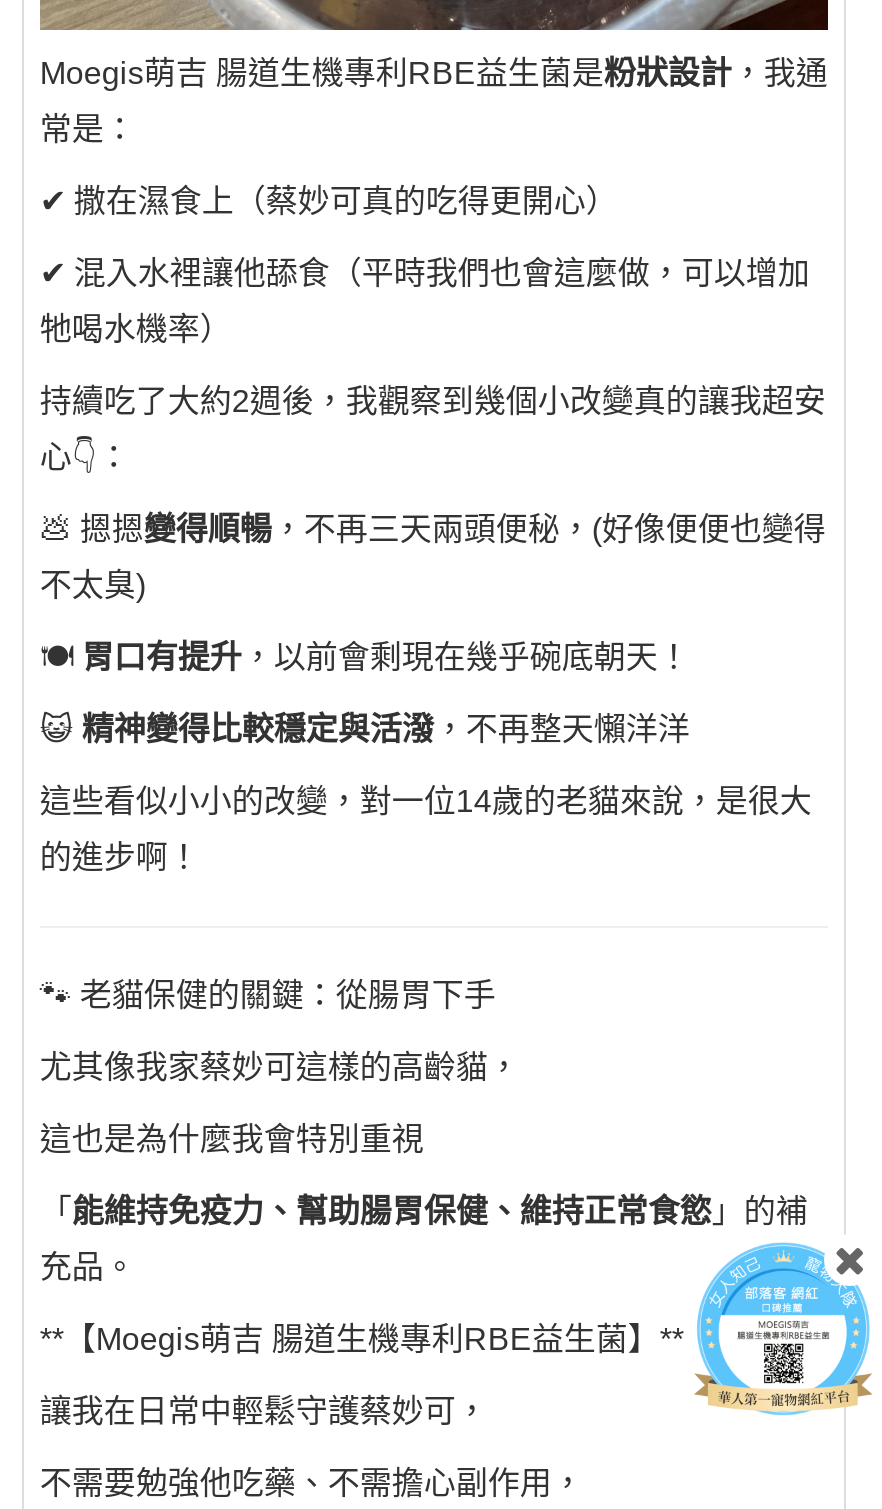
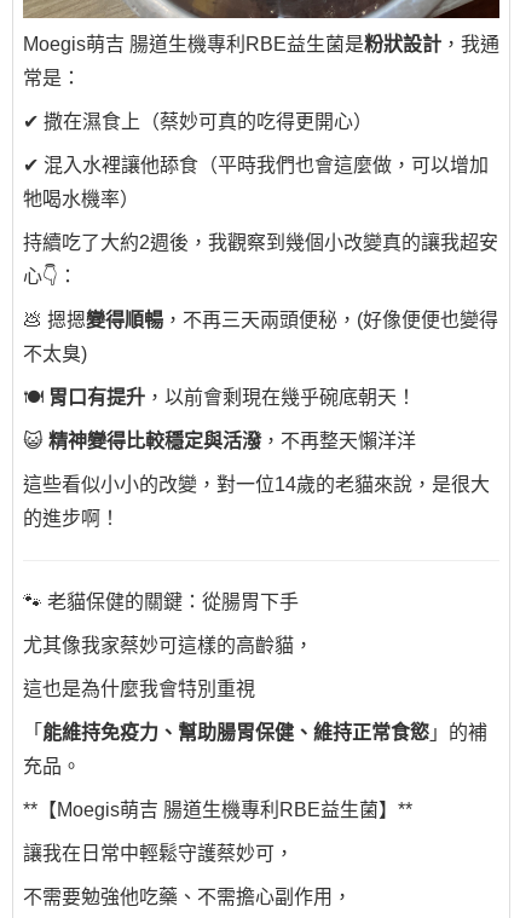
[694,1240,872,1418] [image] -> none

